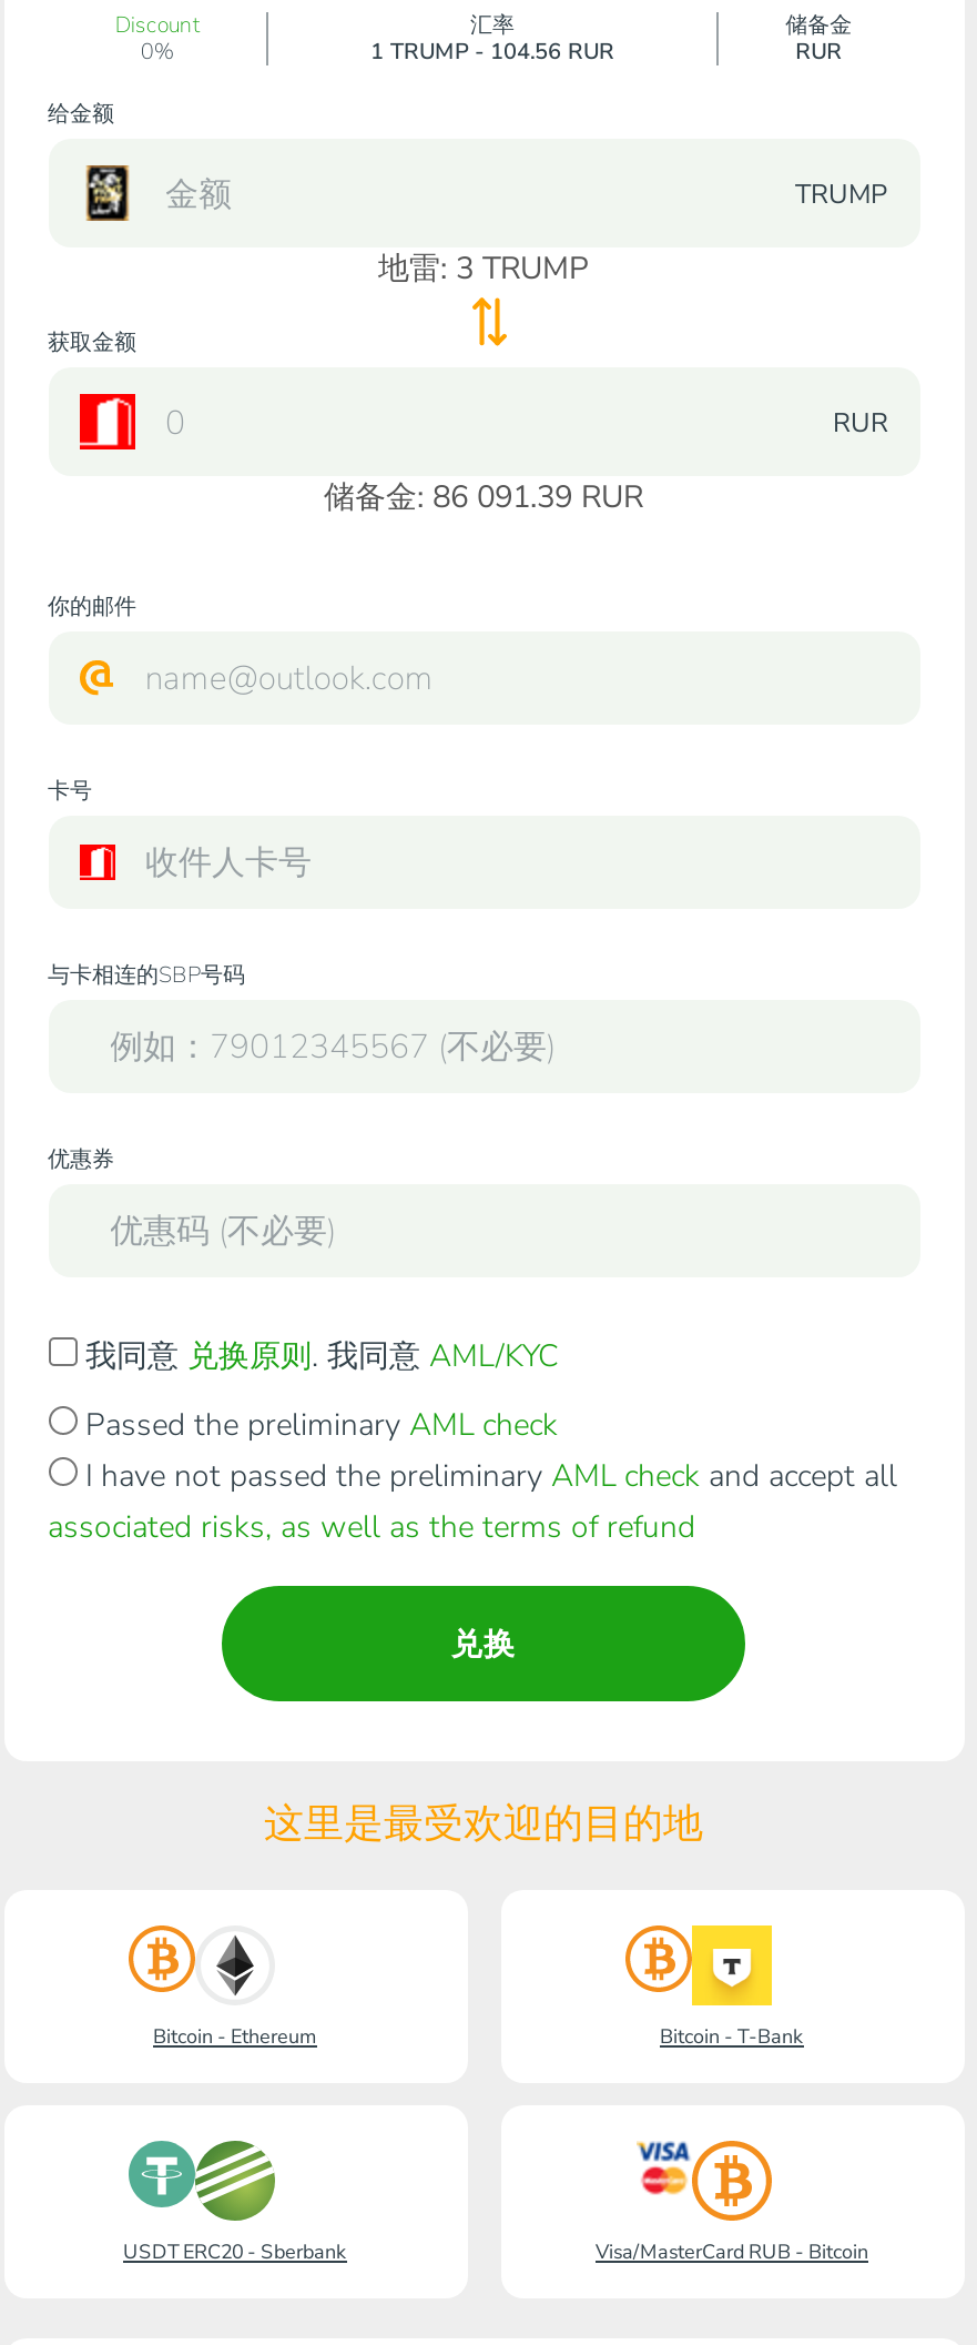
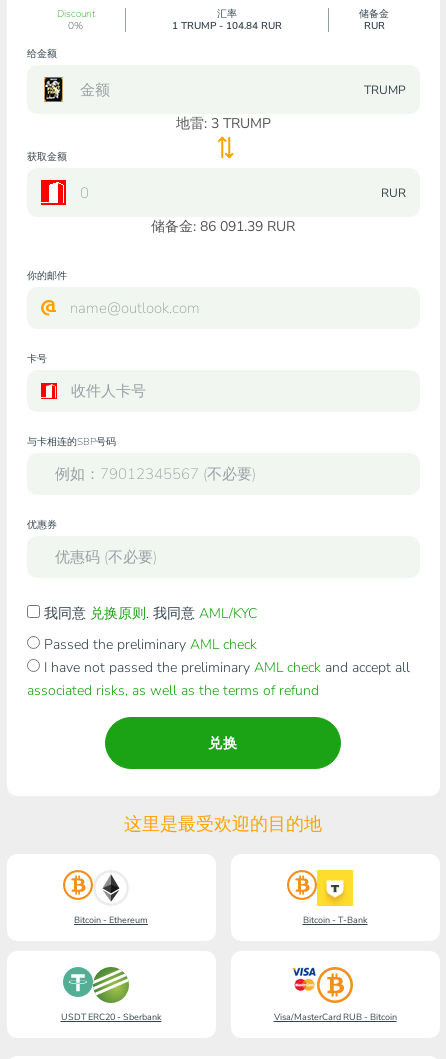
[370,37,614,68] 1 TRUMP - 104.56 RUR -> [172,19,282,33] 1 TRUMP - 104.84 RUR

